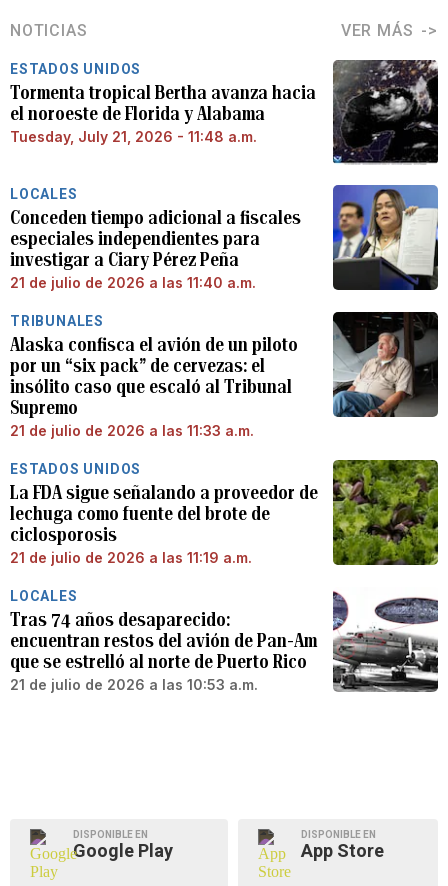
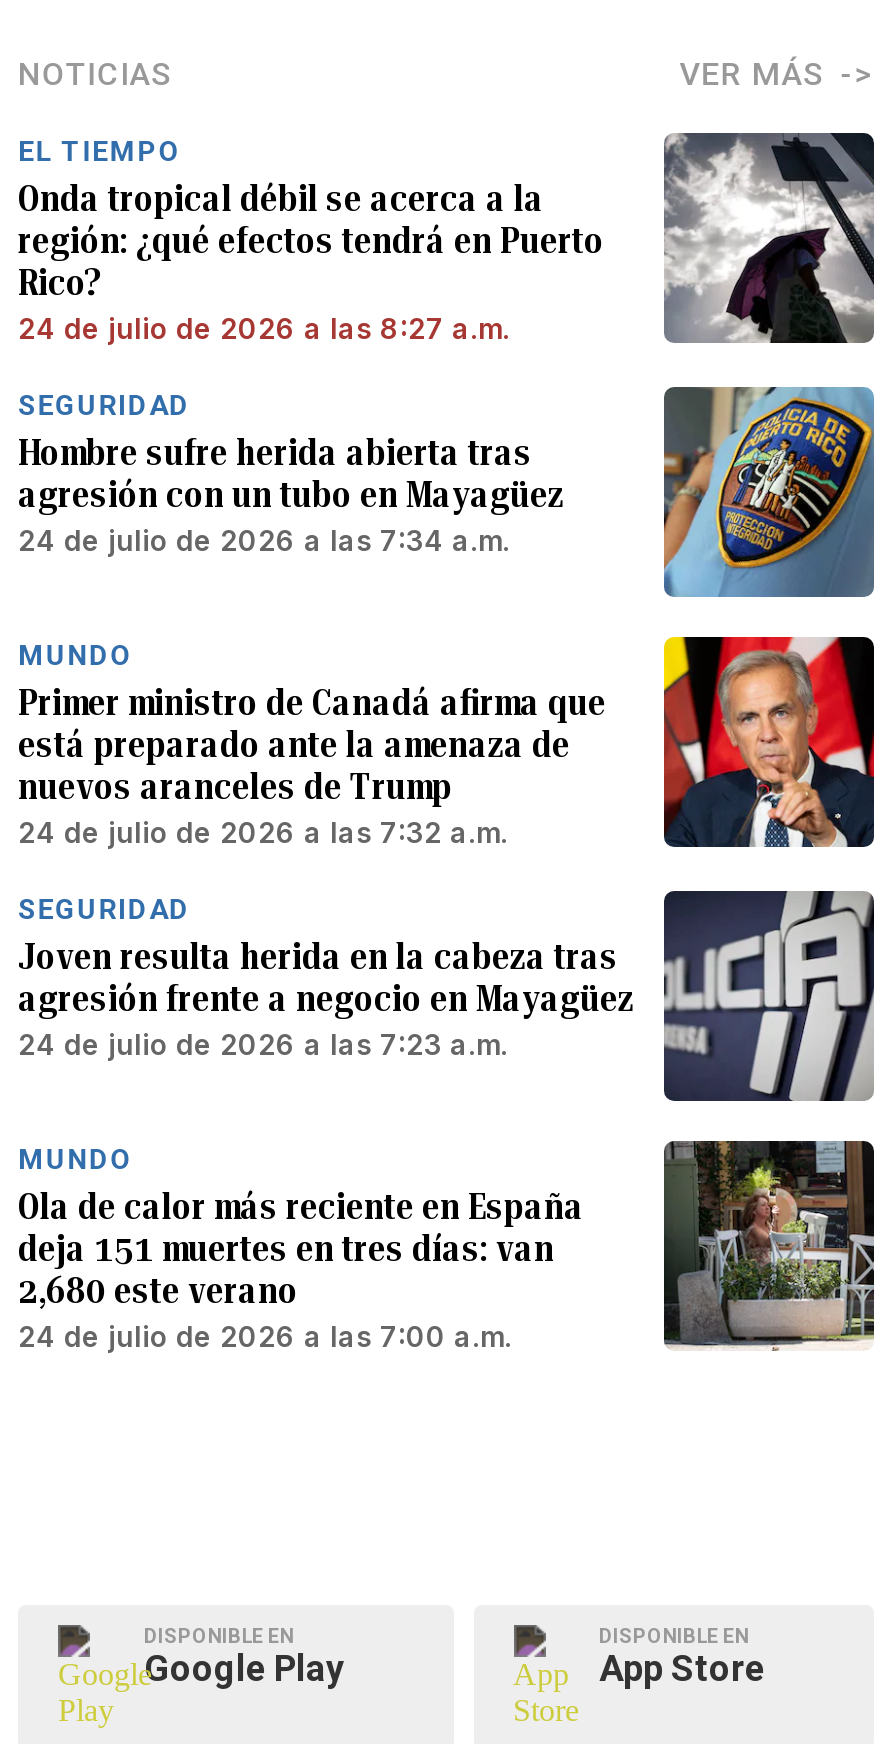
[10,60,438,164] [image] | ESTADOS UNIDOS | Tormenta tropical Bertha avanza hacia | el noroeste de Florida y Alabama | Tuesday, July 21, 2026 - 11:48 a.m. -> [18,132,876,346] [image] | EL TIEMPO | Onda tropical débil se acerca a la | región: ¿qué efectos tendrá en Puerto | Rico? | 24 de julio de 2026 a las 8:27 a.m.
[10,186,301,291] LOCALES | Conceden tiempo adicional a fiscales | especiales independientes para | investigar a Ciary Pérez Peña | 21 de julio de 2026 a las 11:40 a.m. -> [18,390,564,558] SEGURIDAD | Hombre sufre herida abierta tras | agresión con un tubo en Mayagüez | 24 de julio de 2026 a las 7:34 a.m.
[332,184,439,291] [image] -> [662,384,874,598] [image]
[10,311,438,439] [image] | TRIBUNALES | Alaska confisca el avión de un piloto | por un “six pack” de cervezas: el | insólito caso que escaló al Tribunal | Supremo | 21 de julio de 2026 a las 11:33 a.m. -> [18,634,876,850] [image] | MUNDO | Primer ministro de Canadá afirma que | está preparado ante la amenaza de | nuevos aranceles de Trump | 24 de julio de 2026 a las 7:32 a.m.
[10,459,438,567] [image] | ESTADOS UNIDOS | La FDA sigue señalando a proveedor de | lechuga como fuente del brote de | ciclosporosis | 21 de julio de 2026 a las 11:19 a.m. -> [18,888,876,1104] [image] | SEGURIDAD | Joven resulta herida en la cabeza tras | agresión frente a negocio en Mayagüez | 24 de julio de 2026 a las 7:23 a.m.
[10,586,439,693] [image] | LOCALES | Tras 74 años desaparecido: | encuentran restos del avión de Pan-Am | que se estrelló al norte de Puerto Rico | 21 de julio de 2026 a las 10:53 a.m. -> [18,1138,876,1354] [image] | MUNDO | Ola de calor más reciente en España | deja 151 muertes en tres días: van | 2,680 este verano | 24 de julio de 2026 a las 7:00 a.m.

